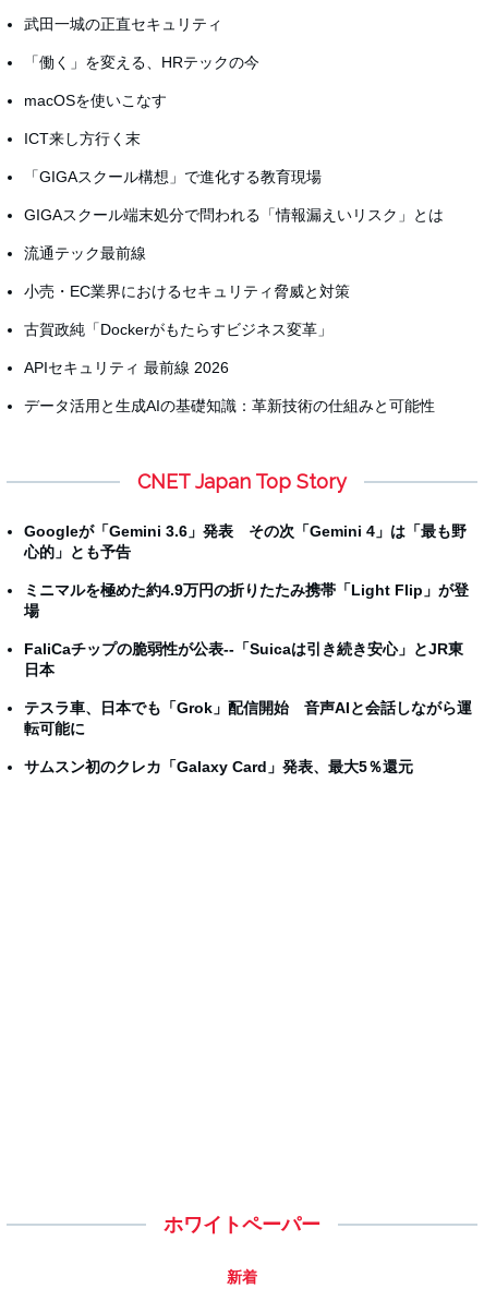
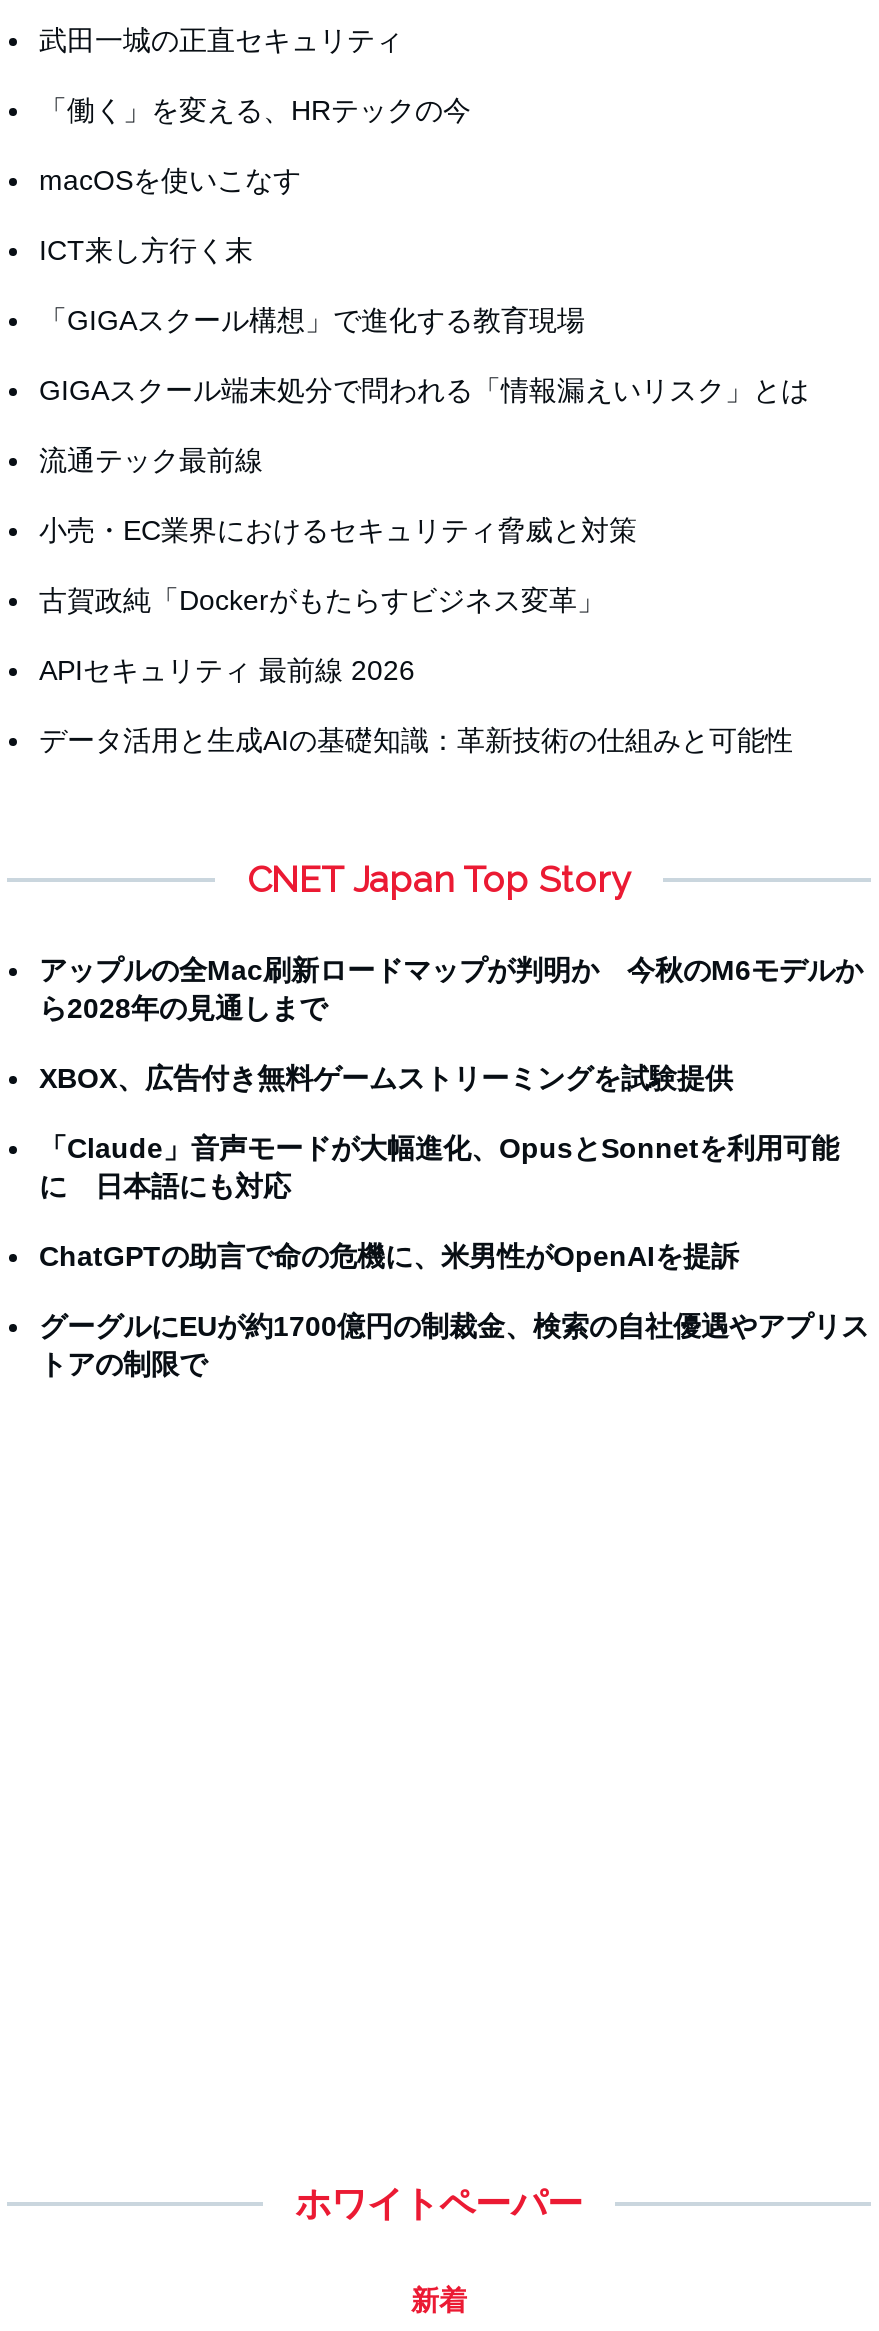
[24,522,467,561] Googleが「Gemini 3.6」発表 その次「Gemini 4」は「最も野 | 心的」とも予告 -> [39,954,863,1024] アップルの全Mac刷新ロードマップが判明か 今秋のM6モデルか | ら2028年の見通しまで
[24,581,469,619] ミニマルを極めた約4.9万円の折りたたみ携帯「Light Flip」が登 | 場 -> [39,1062,733,1094] XBOX、広告付き無料ゲームストリーミングを試験提供
[24,640,463,678] FaliCaチップの脆弱性が公表--「Suicaは引き続き安心」とJR東 | 日本 -> [39,1132,839,1202] 「Claude」音声モードが大幅進化、OpusとSonnetを利用可能 | に 日本語にも対応
[24,699,472,737] テスラ車、日本でも「Grok」配信開始 音声AIと会話しながら運 | 転可能に -> [39,1240,739,1272] ChatGPTの助言で命の危機に、米男性がOpenAIを提訴
[24,758,413,775] サムスン初のクレカ「Galaxy Card」発表、最大5％還元 -> [39,1310,869,1380] グーグルにEUが約1700億円の制裁金、検索の自社優遇やアプリス | トアの制限で

